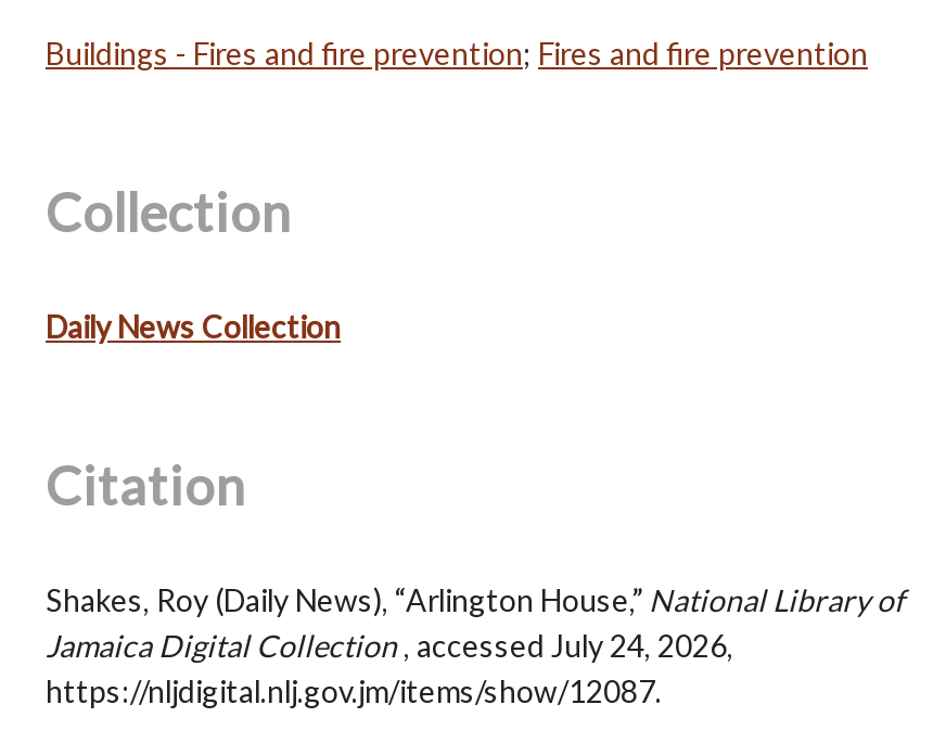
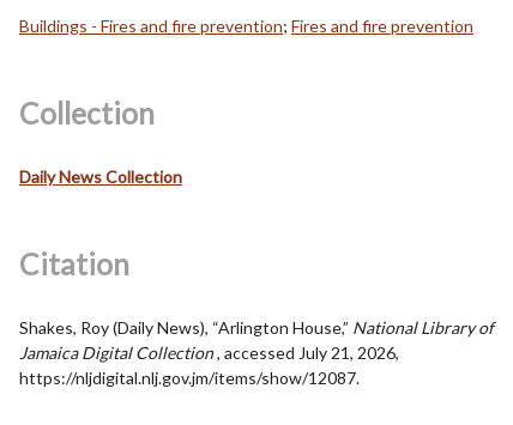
[46,626,733,663] Jamaica Digital Collection, accessed July 24, 2026, -> [19,342,399,362] Jamaica Digital Collection, accessed July 21, 2026,

